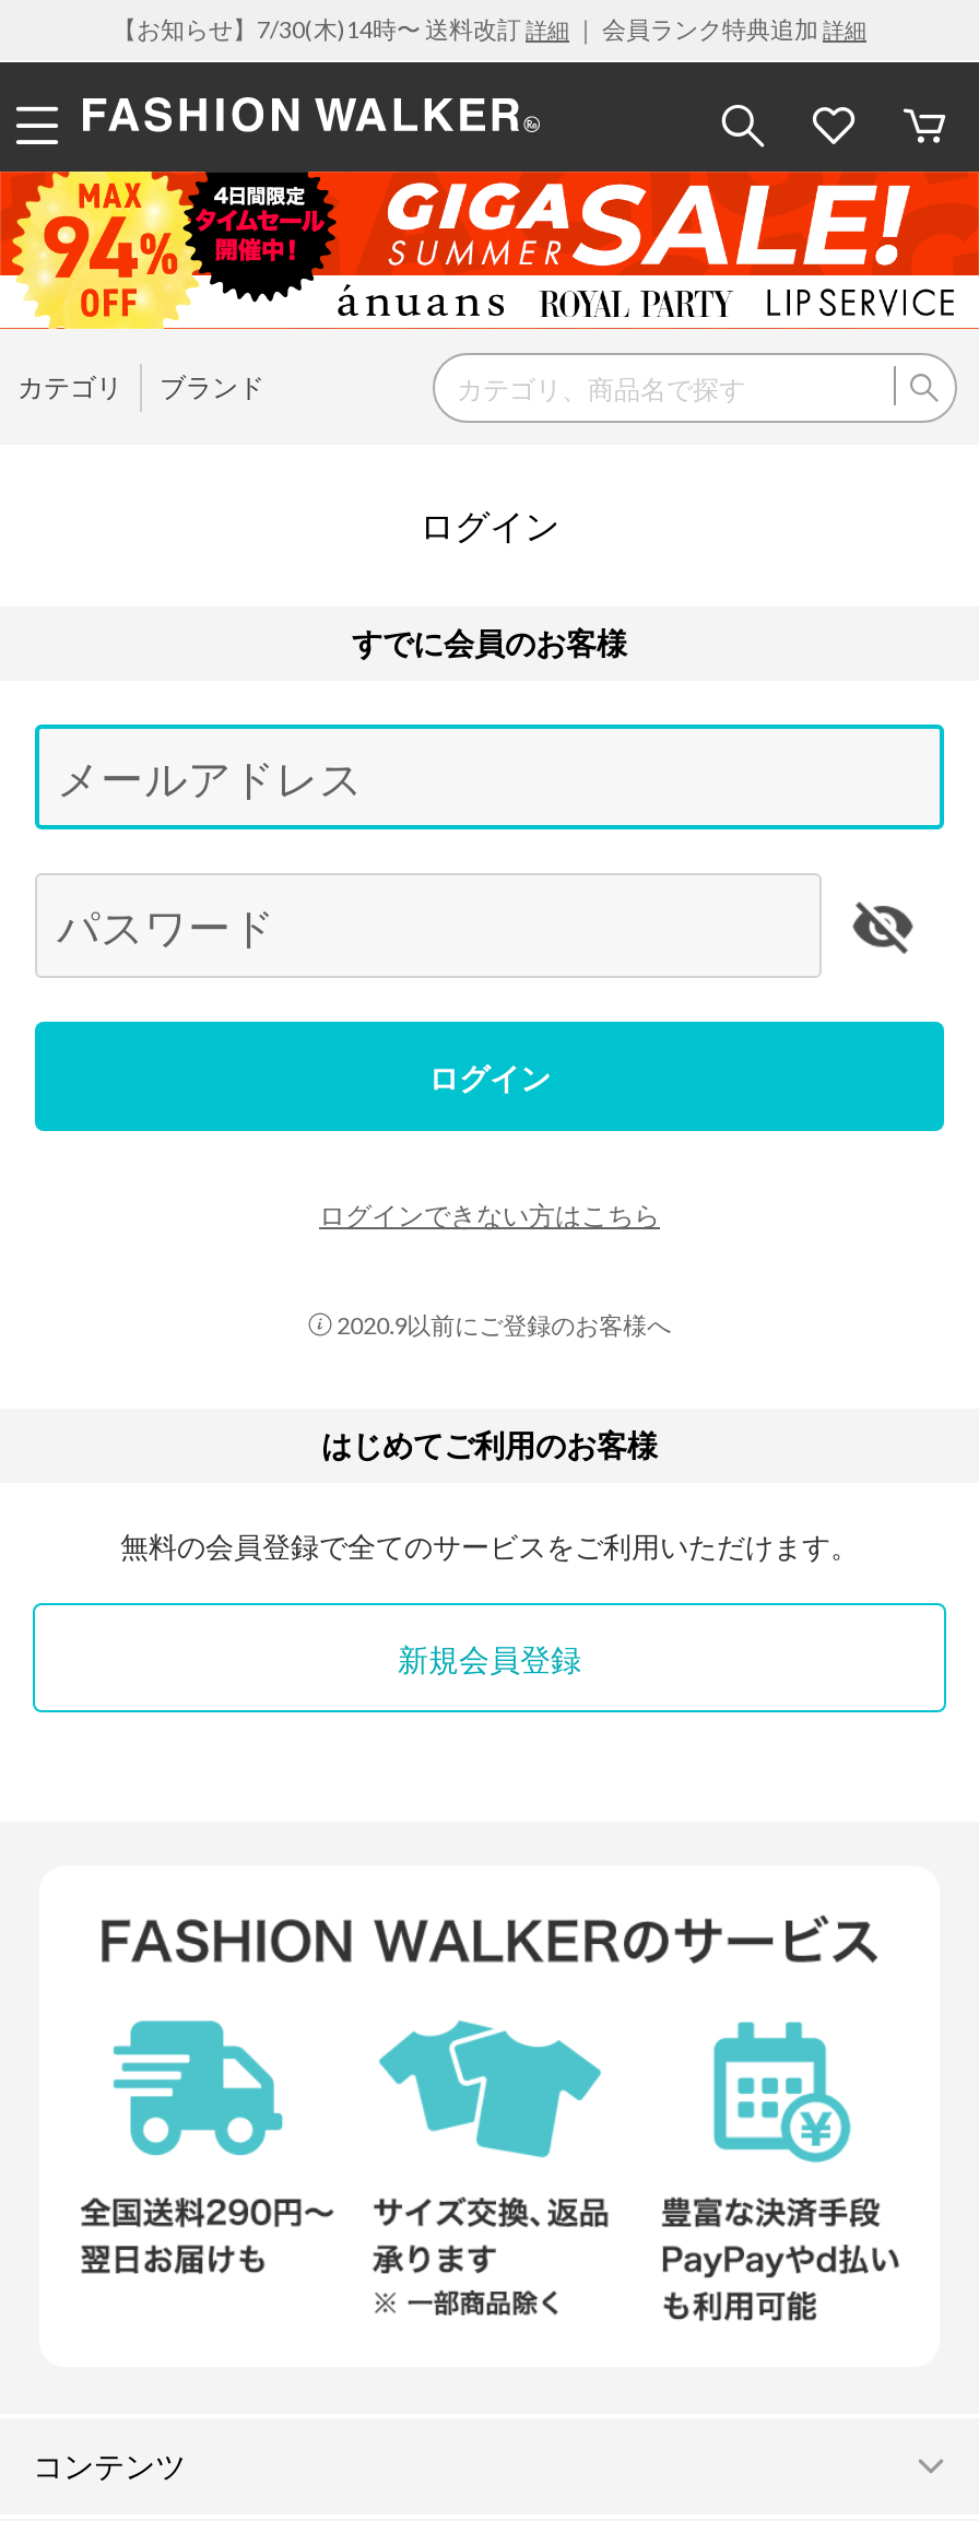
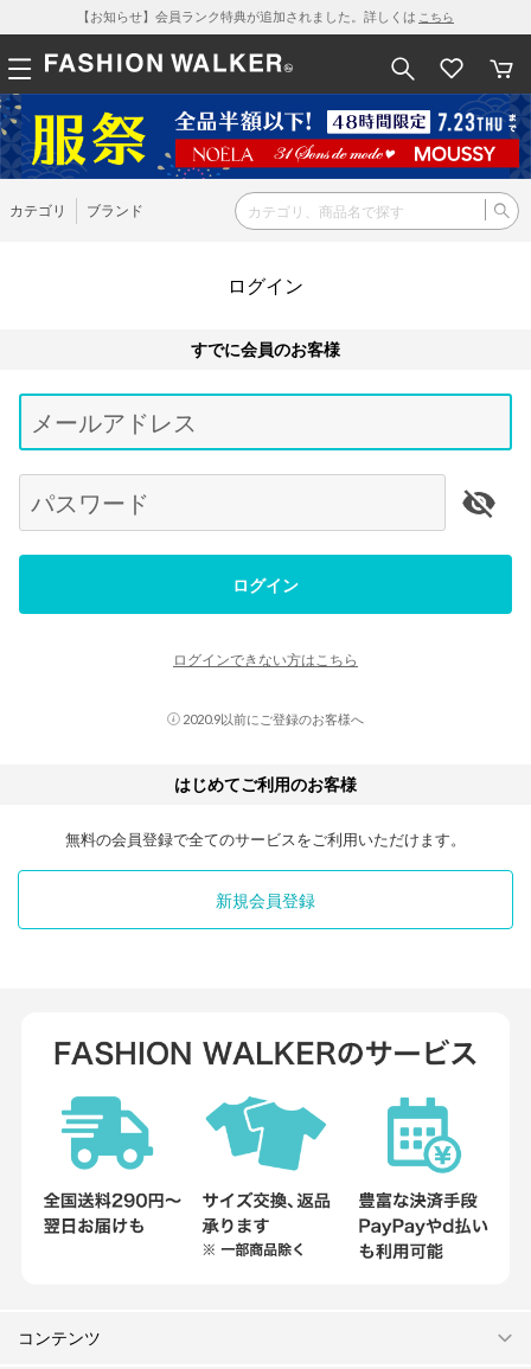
[113,14,866,43] 【お知らせ】7/30(木)14時〜 送料改訂詳細｜ 会員ランク特典追加詳細 -> [77,8,454,24] 【お知らせ】会員ランク特典が追加されました。詳しくはこちら
[7,169,972,331] [image] -> [4,94,527,180] [image]

